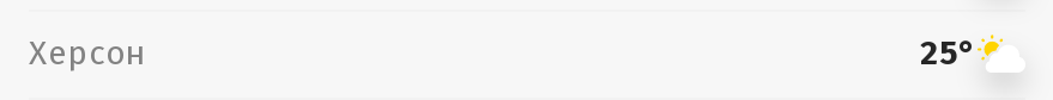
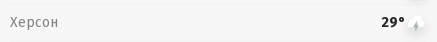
[920,33,978,74] 25° -> [381,14,406,31] 29°

